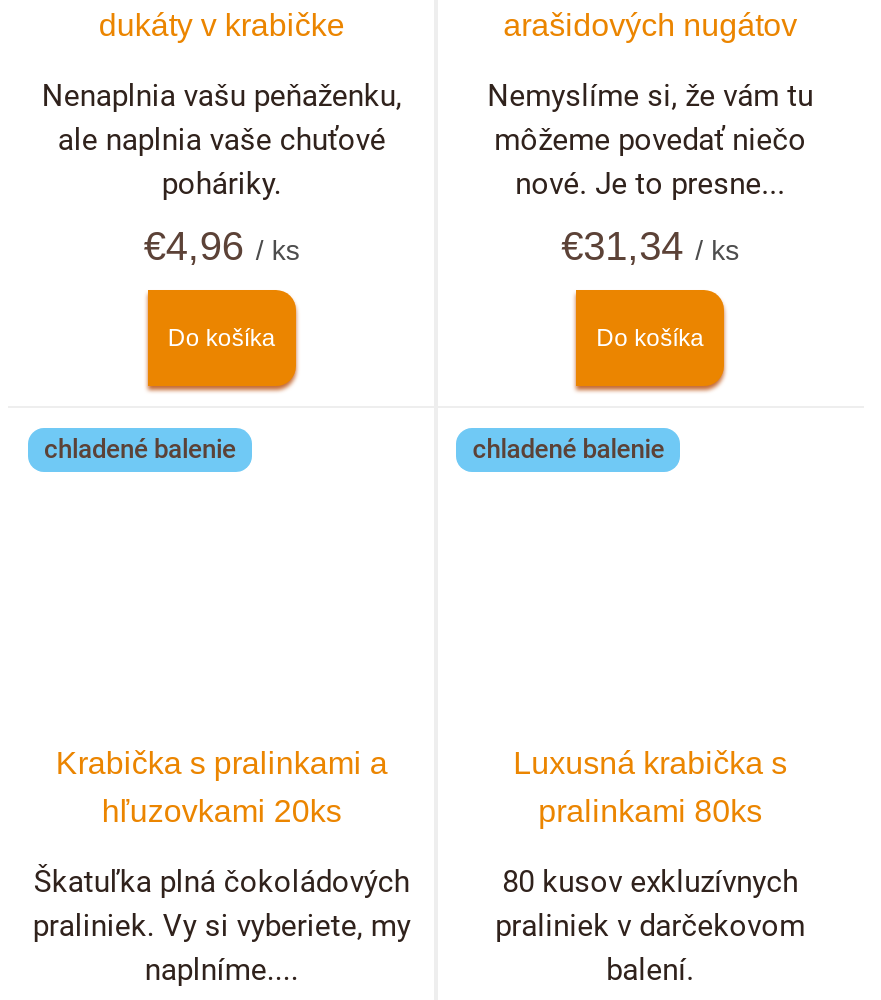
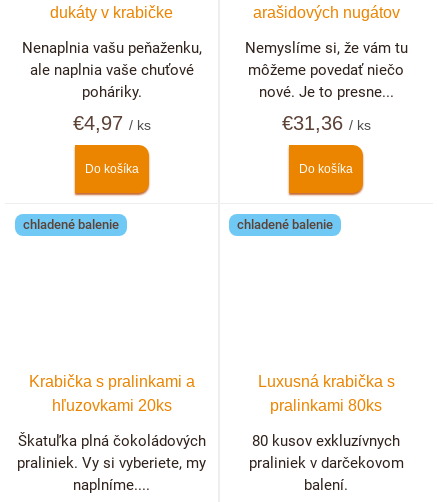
[144,225,300,269] €4,96 / ks -> [73,112,151,134] €4,97 / ks
[561,225,739,269] €31,34 / ks -> [282,112,371,134] €31,36 / ks

